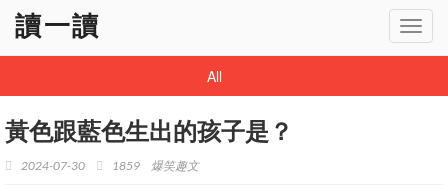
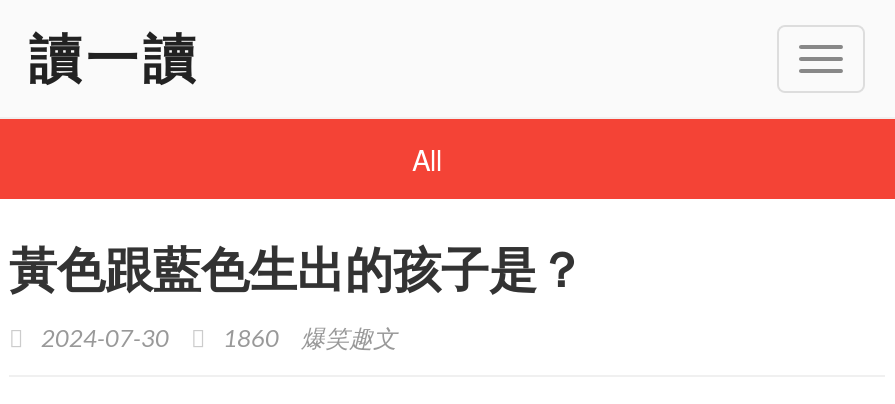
[112,158,140,173] 1859 -> [223,323,279,353] 1860

